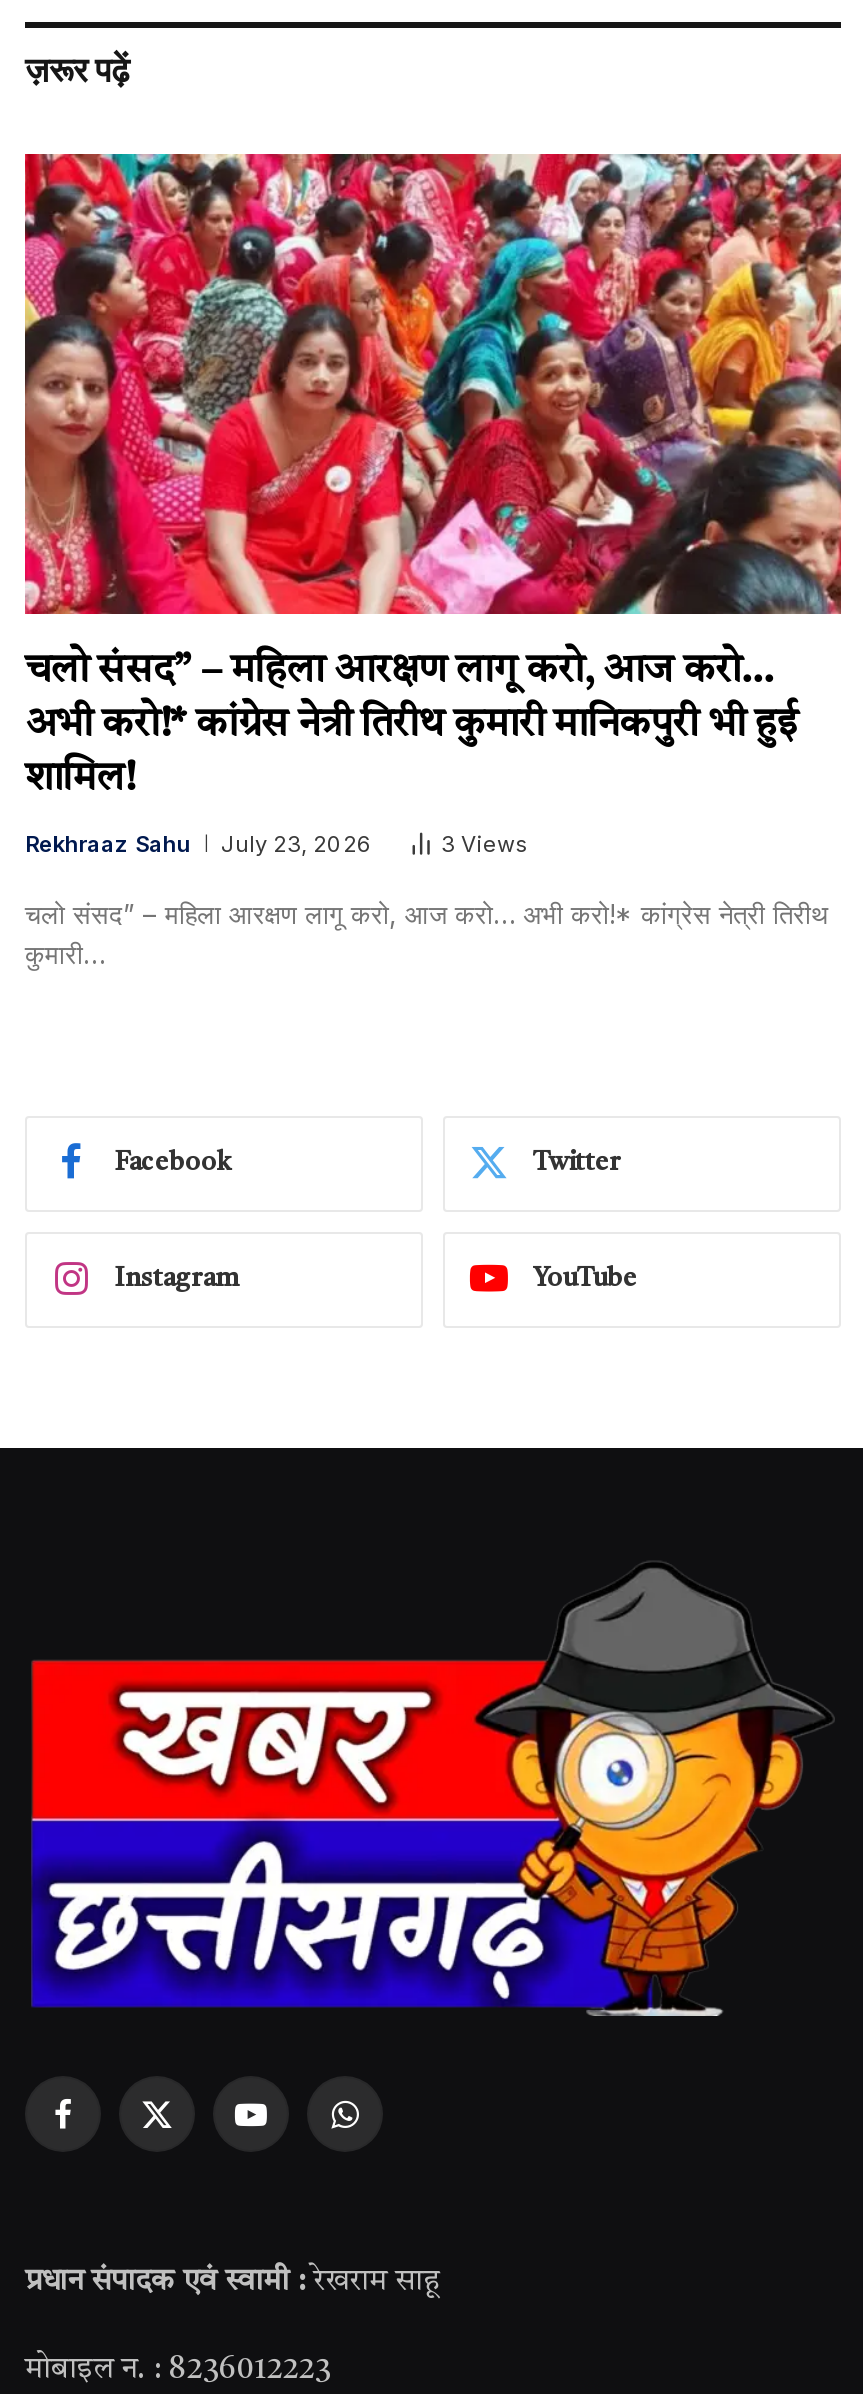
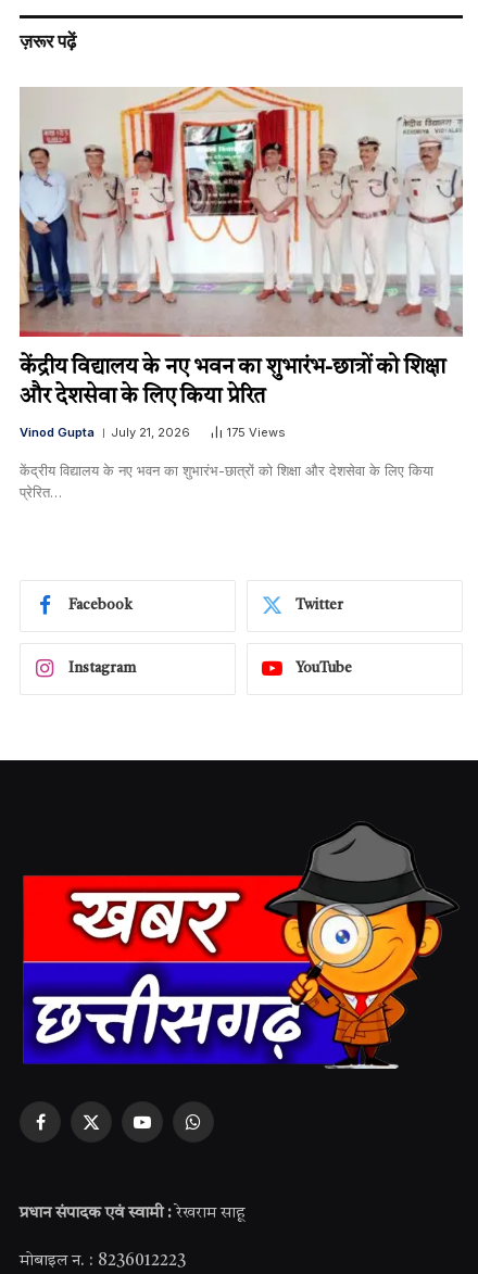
[23,152,843,799] [image] | चलो संसद” – महिला आरक्षण लागू करो, आज करो… | अभी करो!* कांग्रेस नेत्री तिरीथ कुमारी मानिकपुरी भी हुई | शामिल! -> [18,86,463,408] [image] | केंद्रीय विद्यालय के नए भवन का शुभारंभ-छात्रों को शिक्षा | और देशसेवा के लिए किया प्रेरित
[25,829,529,857] Rekhraaz Sahu | July 23, 2026 | 3 Views -> [20,424,286,440] Vinod Gupta | July 21, 2026 | 175 Views
[25,897,829,969] चलो संसद” – महिला आरक्षण लागू करो, आज करो… अभी करो!* कांग्रेस नेत्री तिरीथ | कुमारी… -> [20,461,433,500] केंद्रीय विद्यालय के नए भवन का शुभारंभ-छात्रों को शिक्षा और देशसेवा के लिए किया | प्रेरित…

